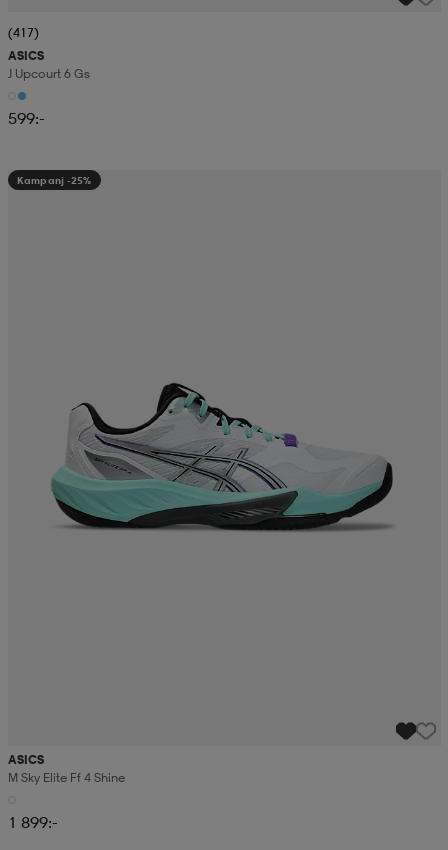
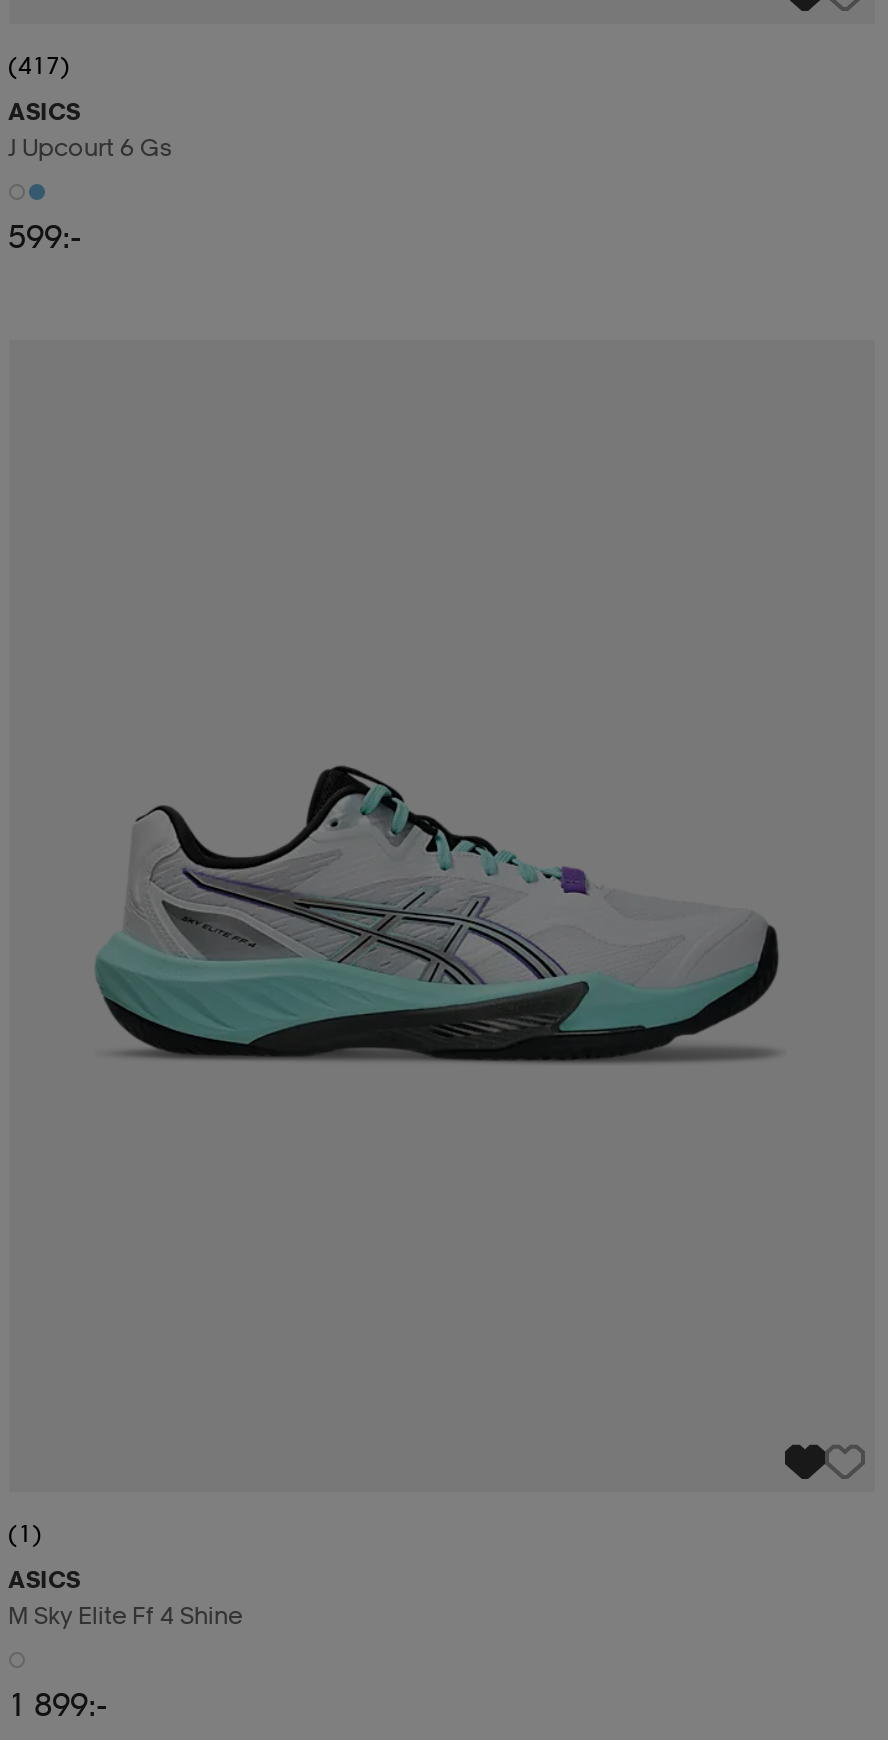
[16,174,91,186] Kampanj -25% -> [8,1517,42,1547] (1)

